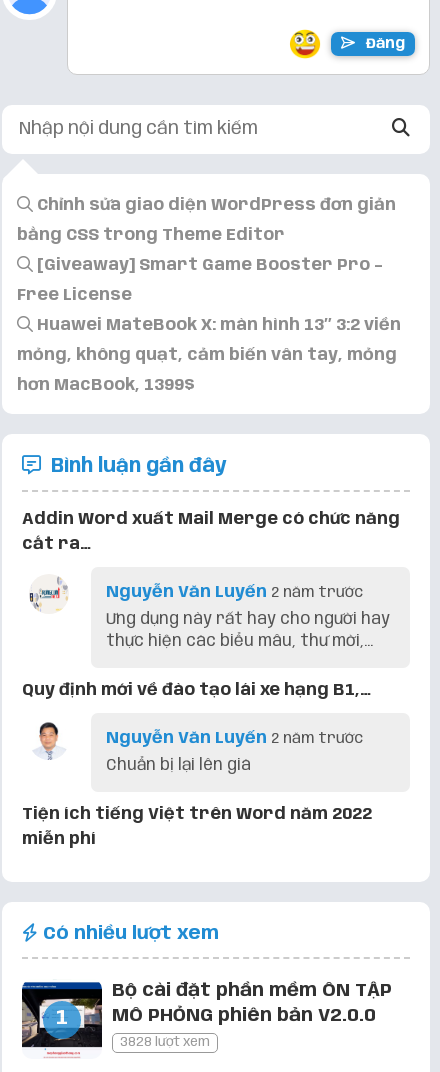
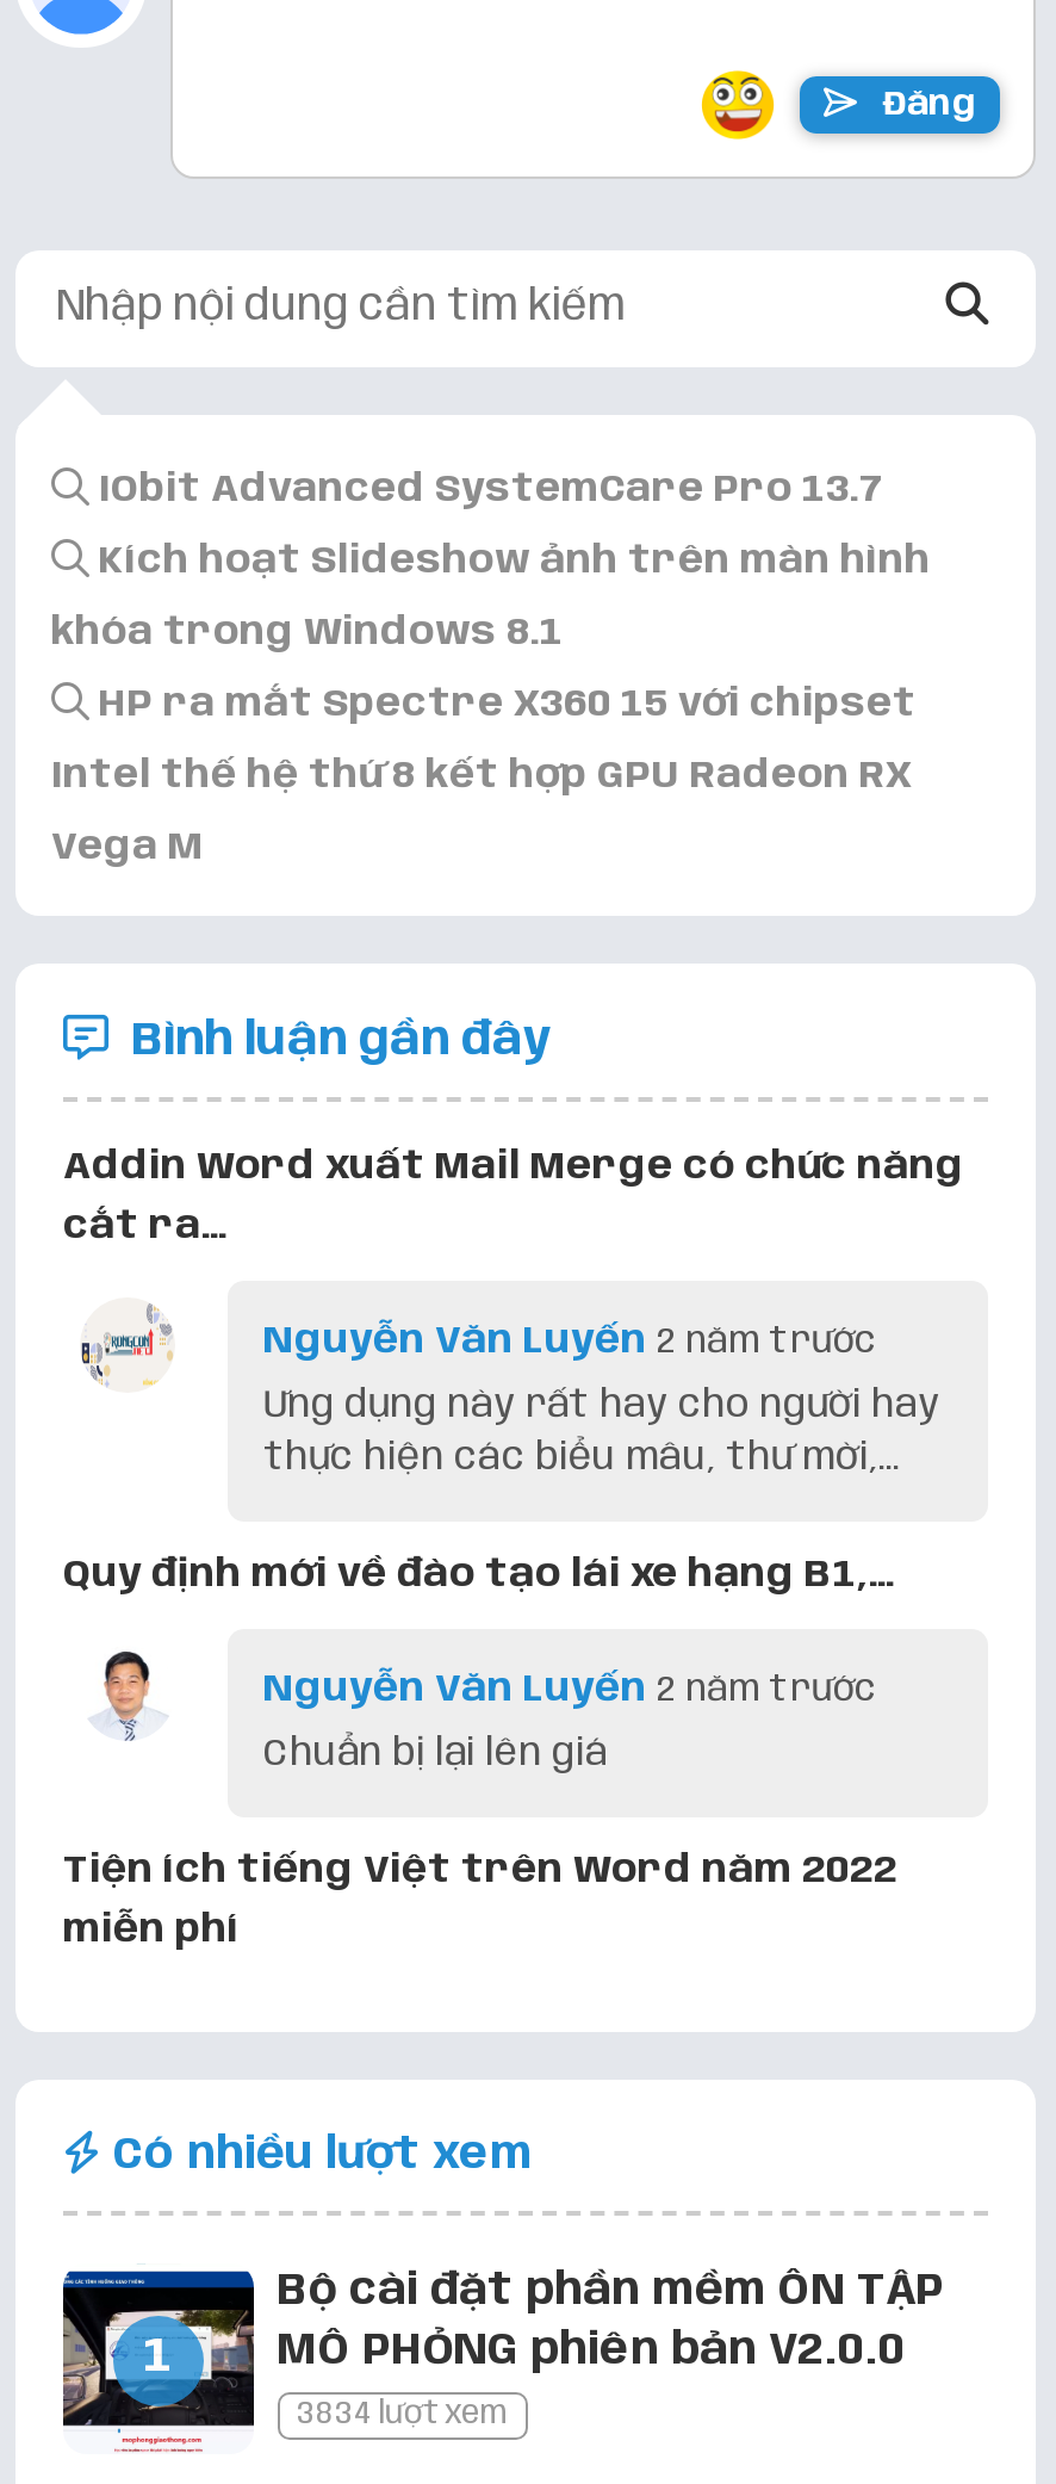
[17,197,401,394] Chỉnh sửa giao diện WordPress đơn giản | bằng CSS trong Theme Editor | [Giveaway] Smart Game Booster Pro – | Free License | Huawei MateBook X: màn hình 13″ 3:2 viền | mỏng, không quạt, cảm biến vân tay, mỏng | hơn MacBook, 1399$ -> [51,470,931,868] IObit Advanced SystemCare Pro 13.7 | Kích hoạt Slideshow ảnh trên màn hình | khóa trong Windows 8.1 | HP ra mắt Spectre X360 15 với chipset | Intel thế hệ thứ 8 kết hợp GPU Radeon RX | Vega M
[120,1036,210,1049] 3828 lượt xem -> [297,2399,509,2430] 3834 lượt xem

